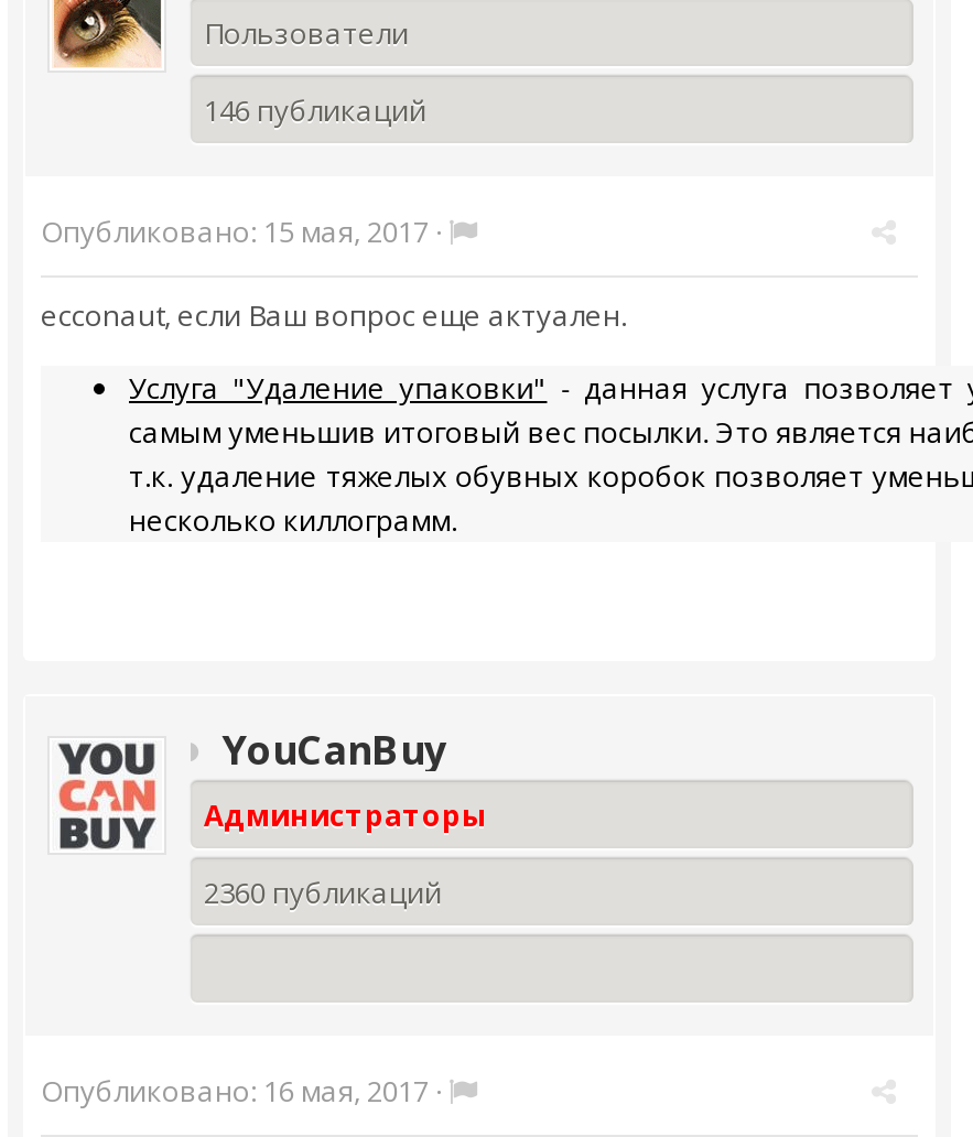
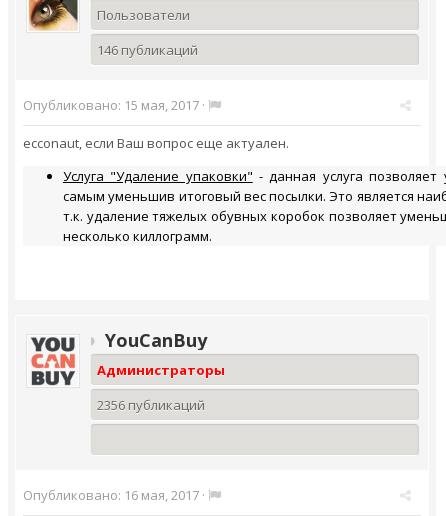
[204,873,442,912] 2360 публикаций -> [97,396,205,414] 2356 публикаций

